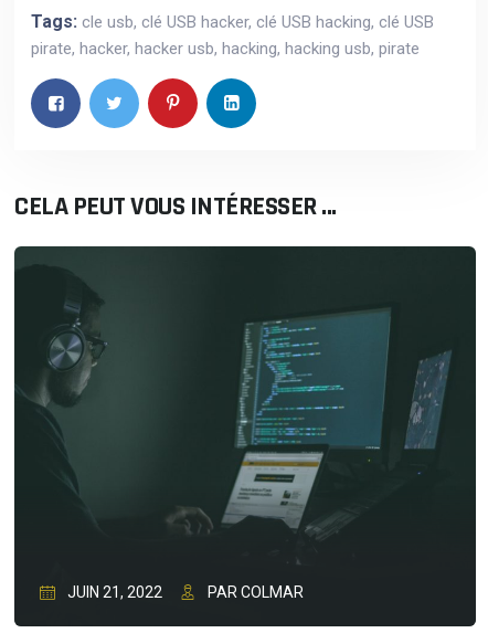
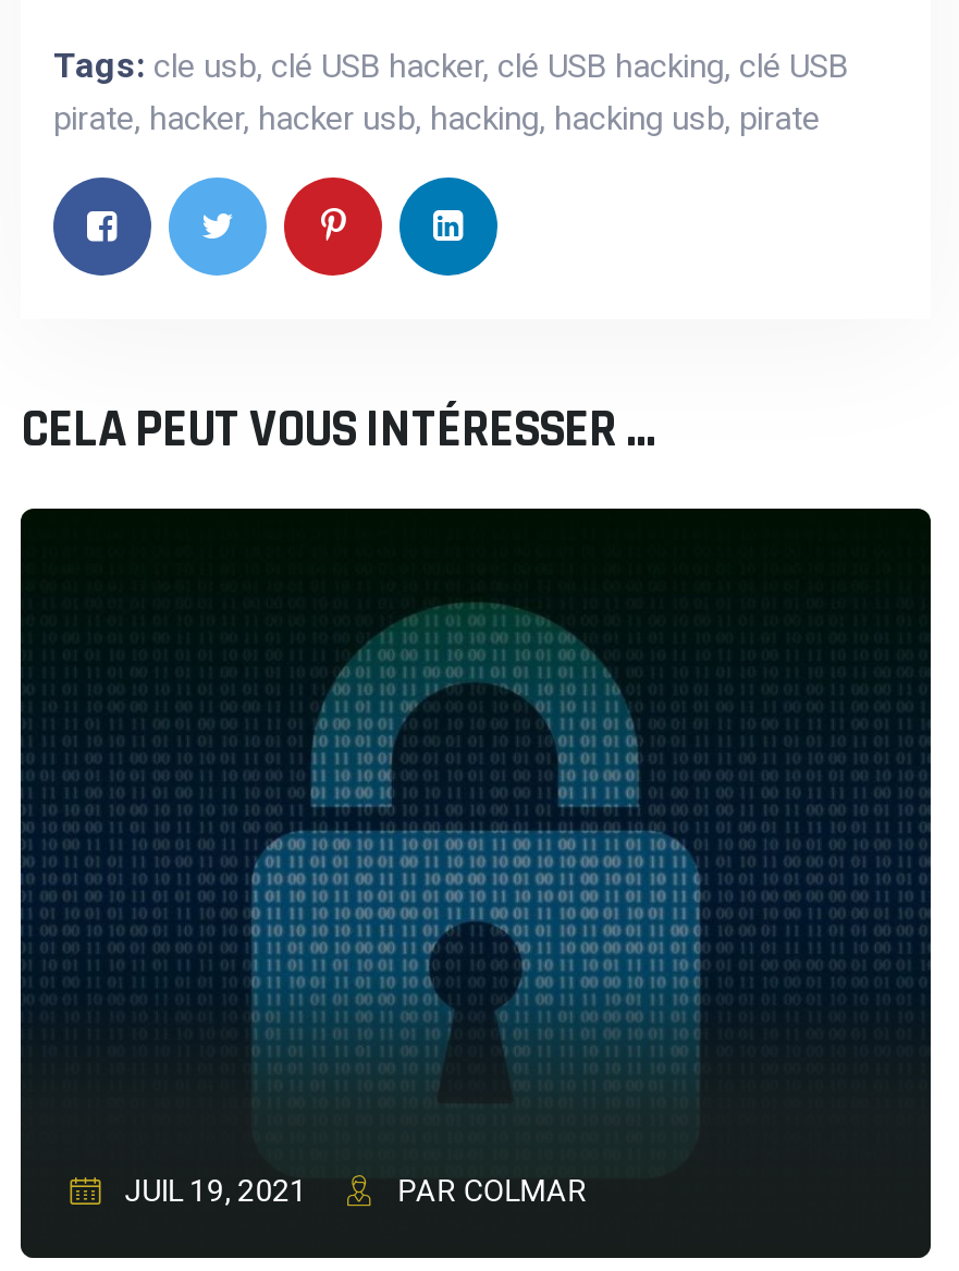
[14,246,475,531] [image] -> [23,511,926,1068] [image]
[64,584,162,601] JUIN 21, 2022 -> [118,1173,307,1208] JUIL 19, 2021

